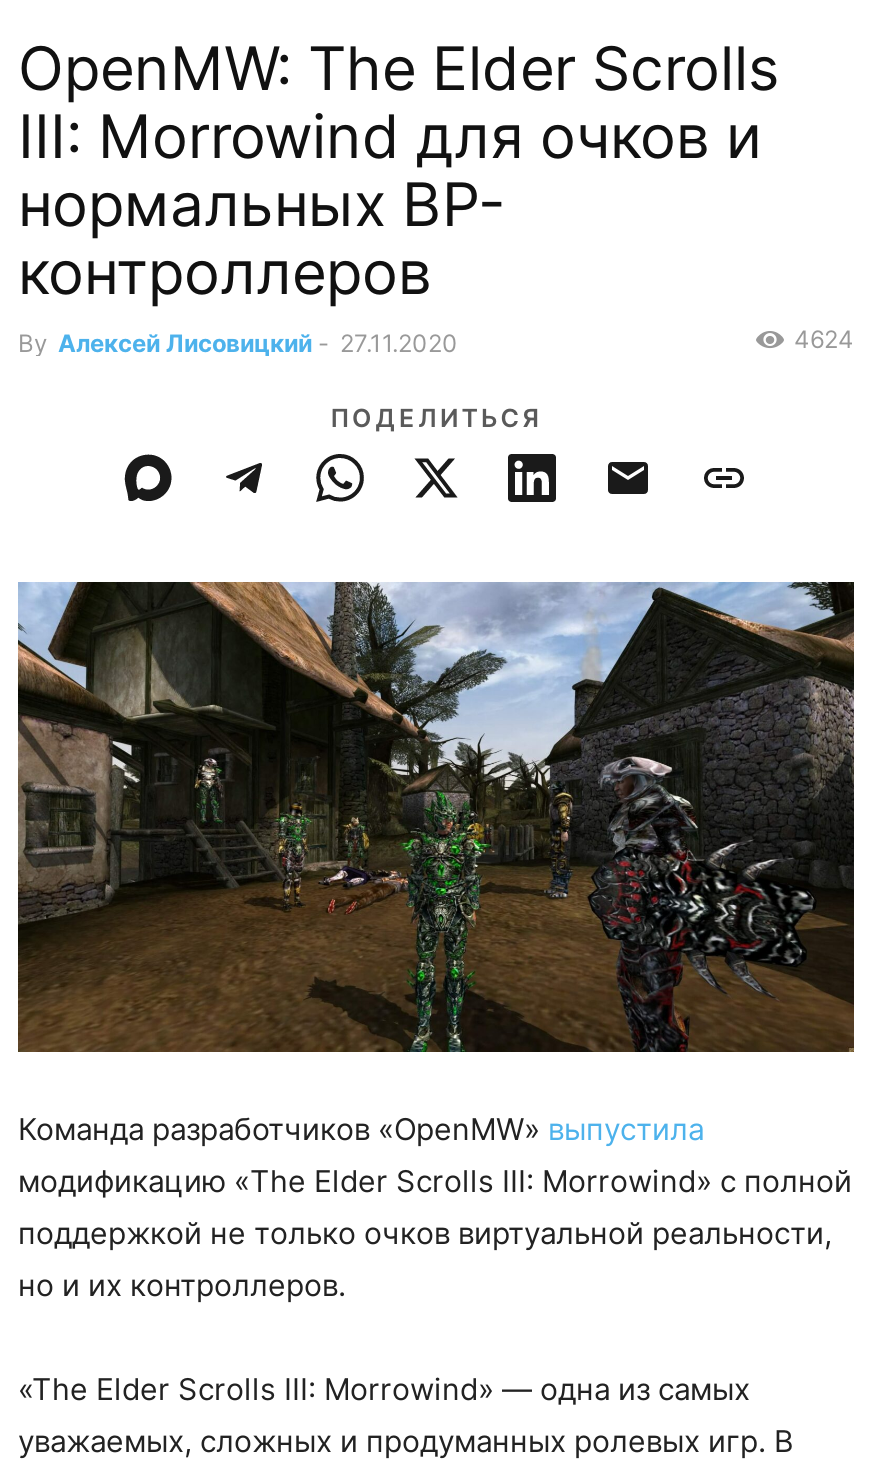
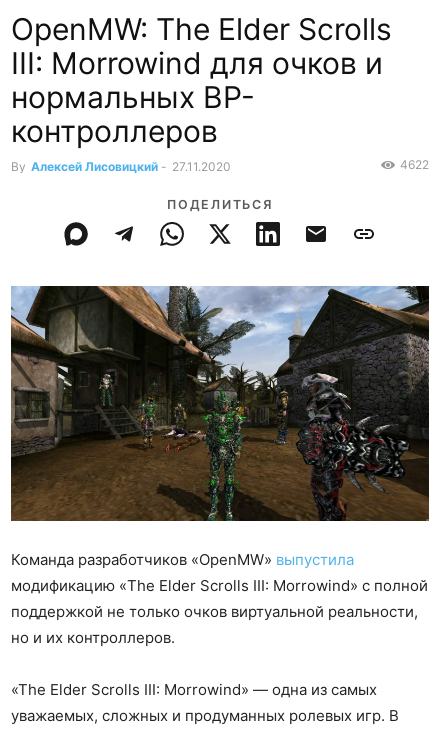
[794,324,854,354] 4624 -> [400,157,429,172] 4622

